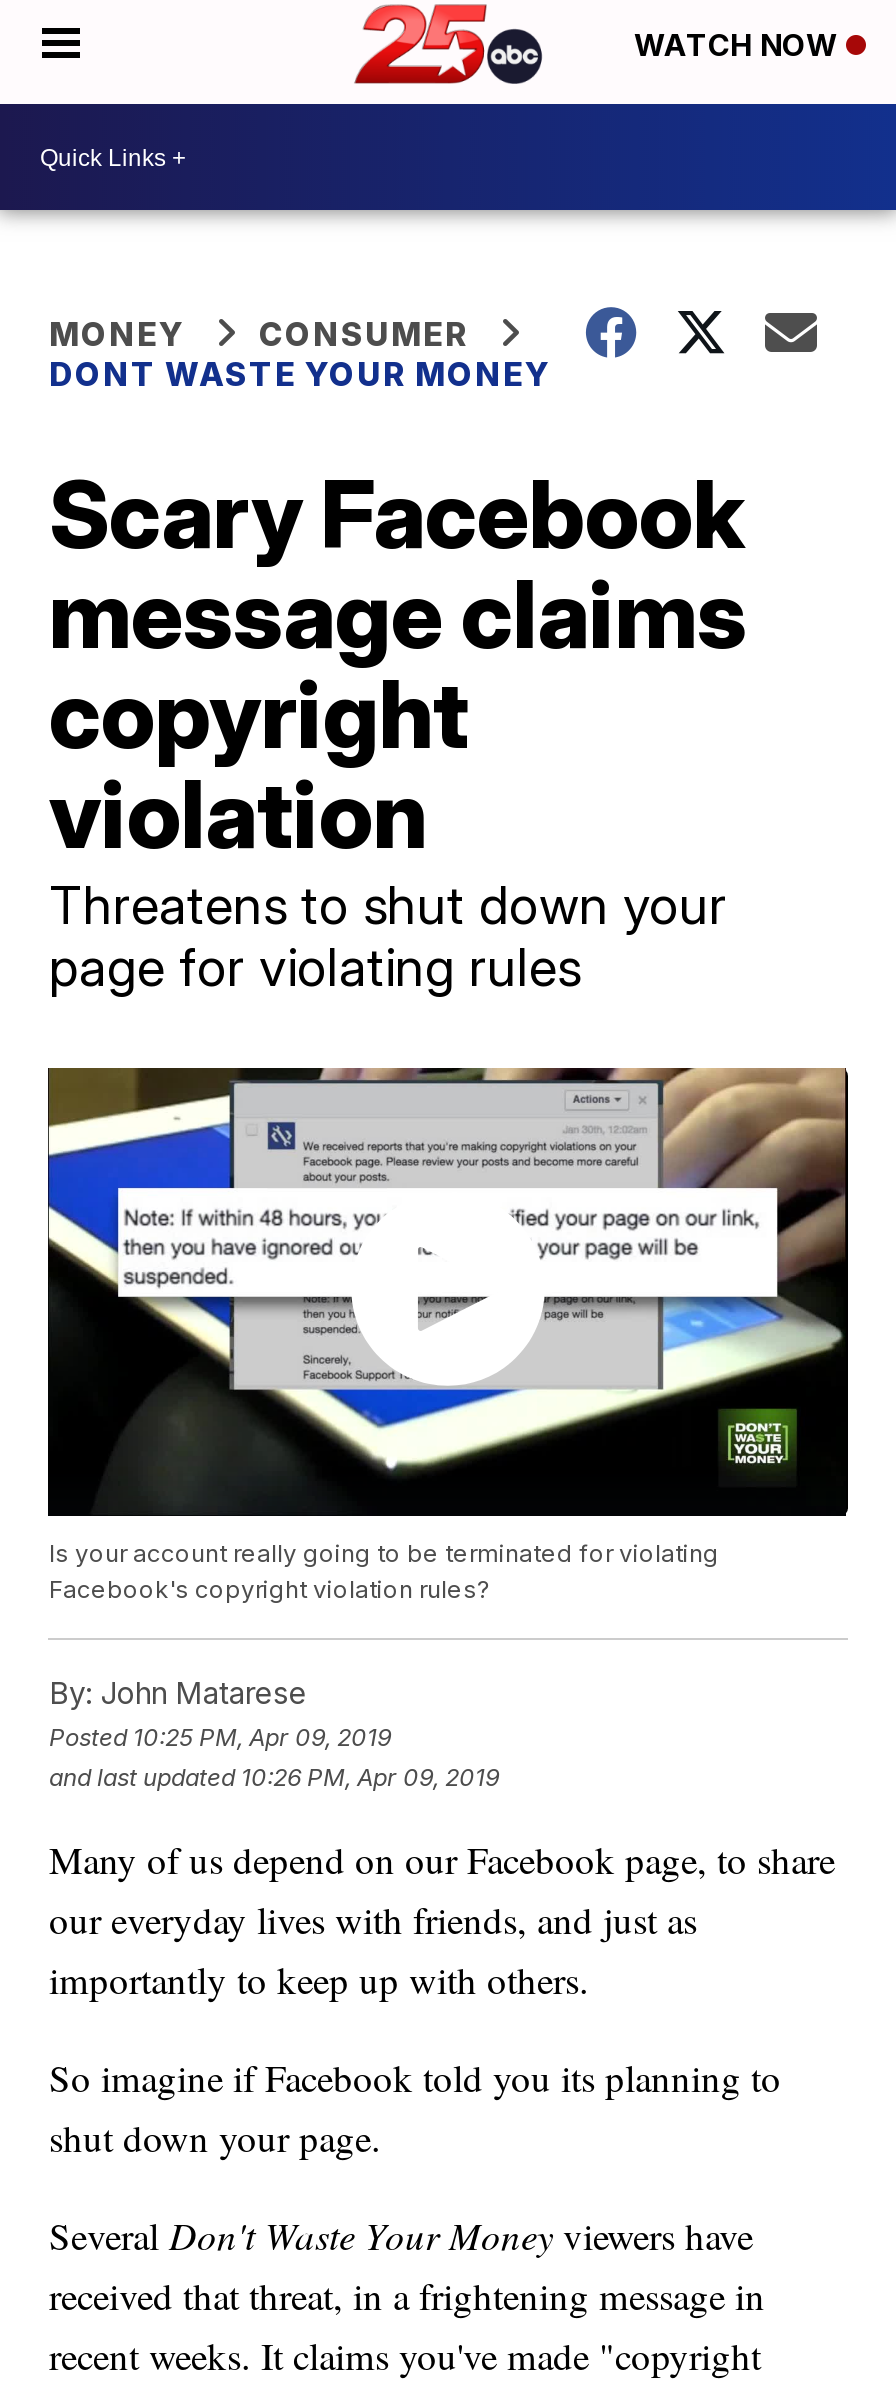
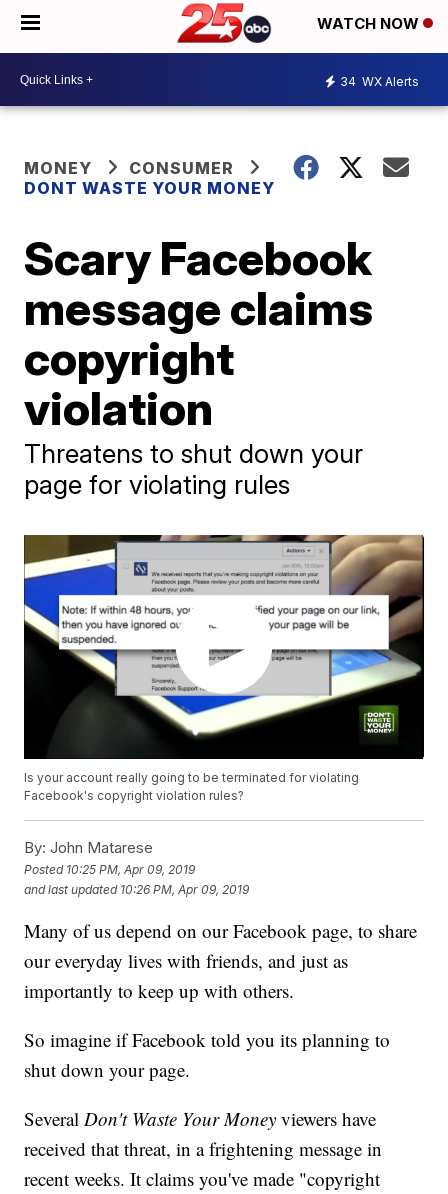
none -> [340,73,419,88] 34 WX Alerts

